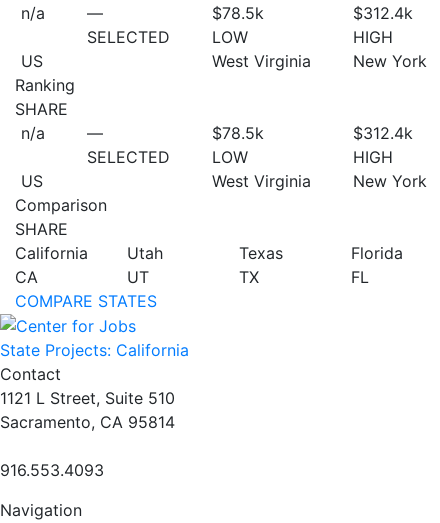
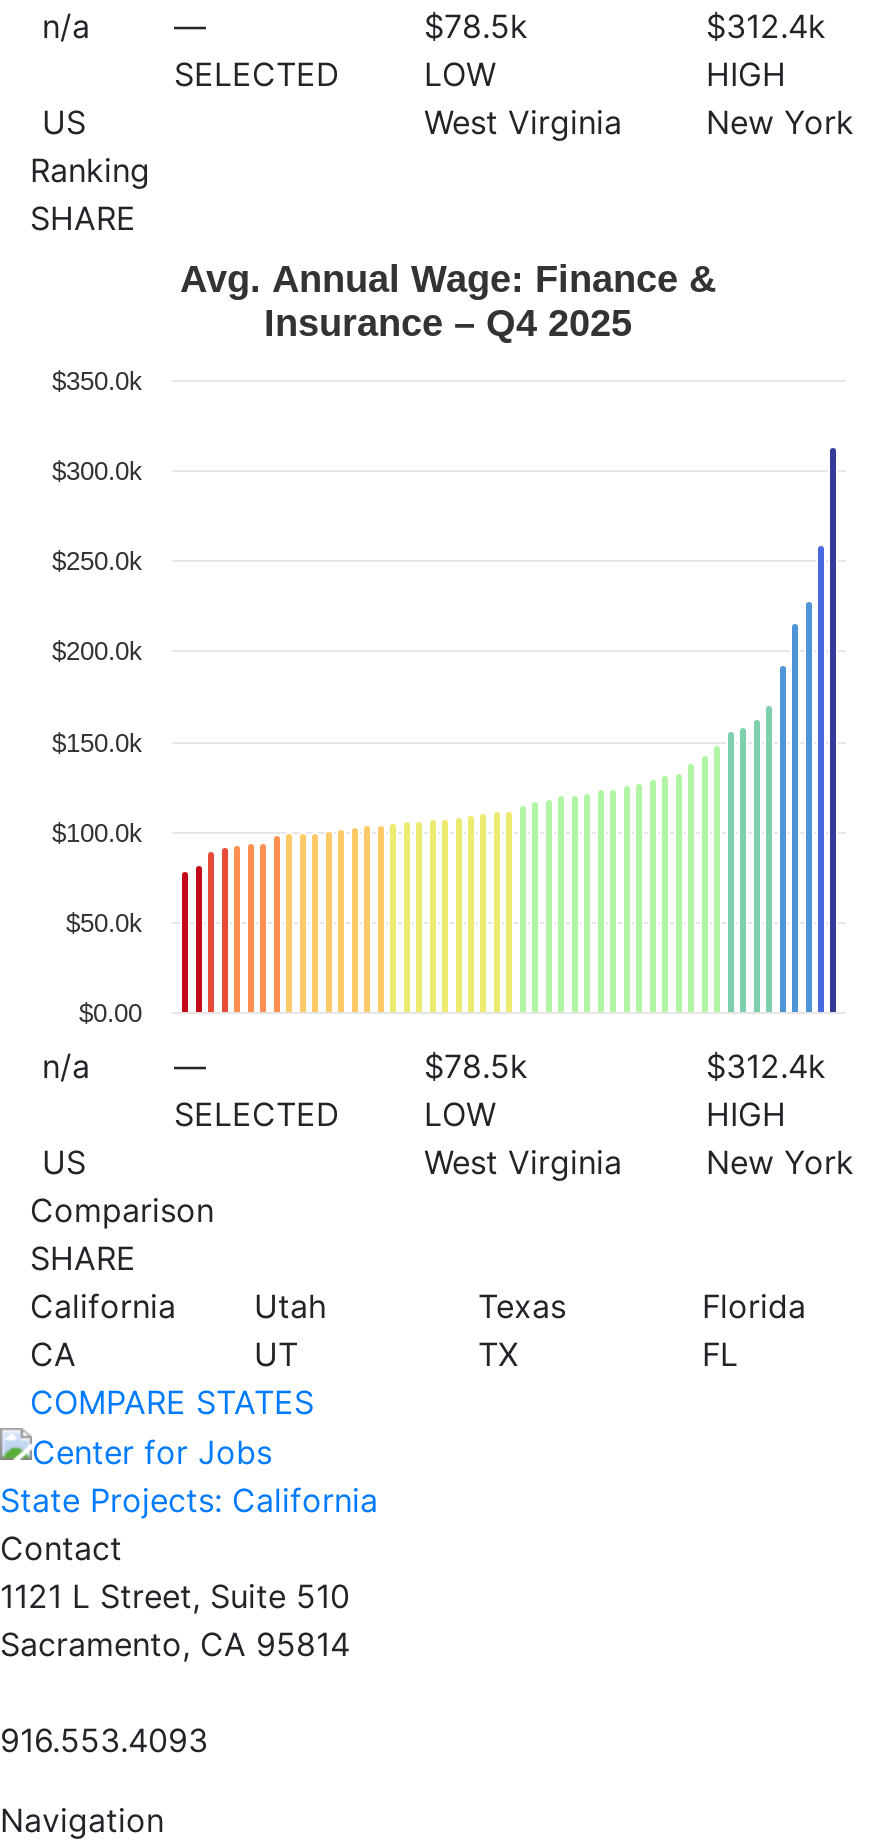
none -> [52,818,143,846] $100.0k
none -> [52,728,143,756] $150.0k
none -> [52,636,143,664] $200.0k
none -> [52,546,143,574] $250.0k
none -> [52,456,143,484] $300.0k
none -> [52,366,143,394] $350.0k
none -> [66,446,840,1016] [image] | $50.0k
none -> [79,998,142,1026] $0.00
none -> [180,256,716,343] Avg. Annual Wage: Finance & | Insurance – Q4 2025

